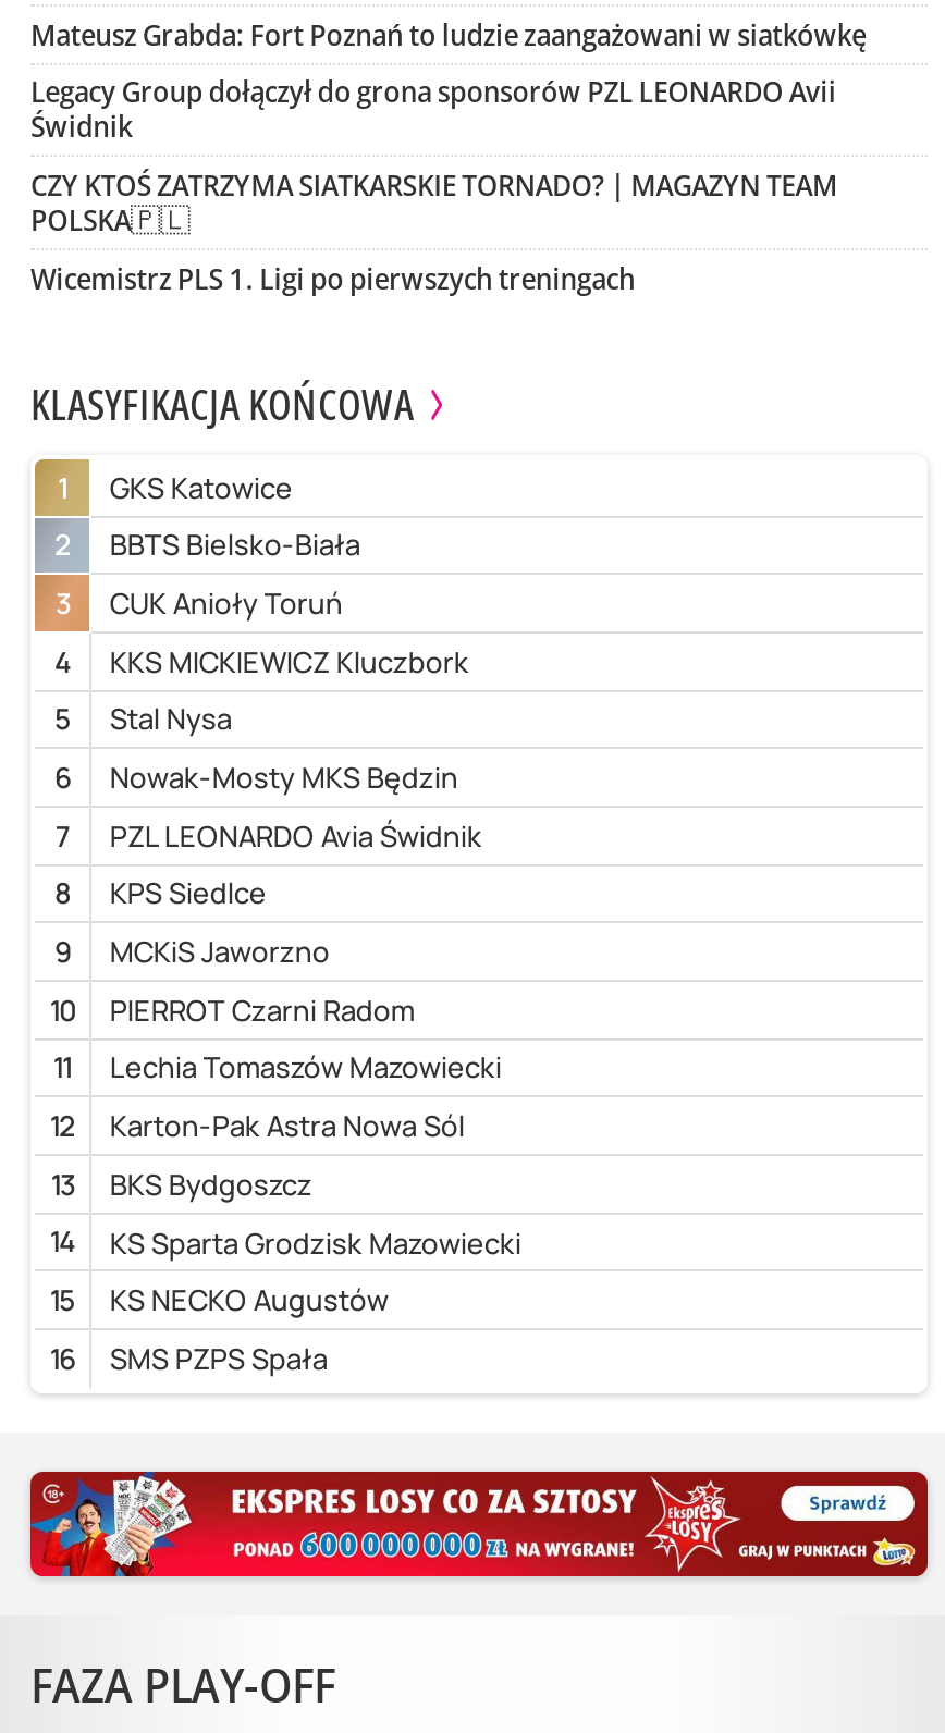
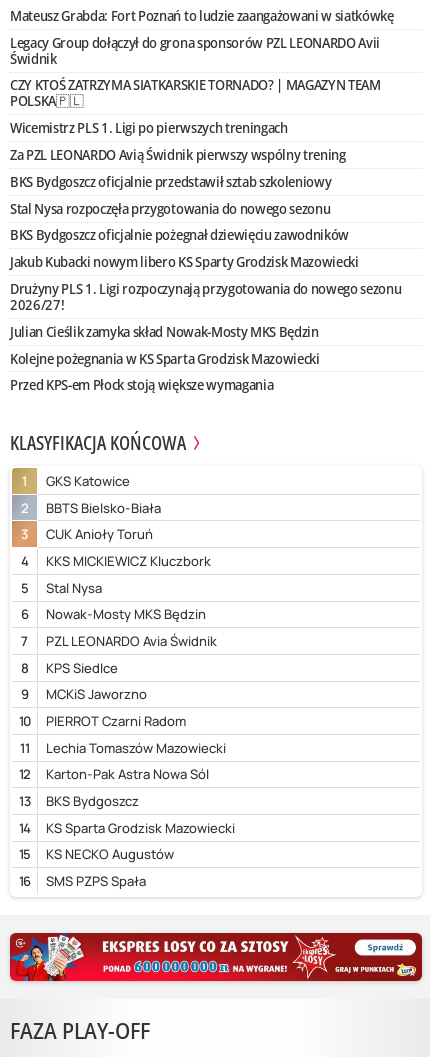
none -> [10,145,401,394] Za PZL LEONARDO Avią Świdnik pierwszy wspólny trening | BKS Bydgoszcz oficjalnie przedstawił sztab szkoleniowy | Stal Nysa rozpoczęła przygotowania do nowego sezonu | BKS Bydgoszcz oficjalnie pożegnał dziewięciu zawodników | Jakub Kubacki nowym libero KS Sparty Grodzisk Mazowiecki | Drużyny PLS 1. Ligi rozpoczynają przygotowania do nowego sezonu | 2026/27! | Julian Cieślik zamyka skład Nowak-Mosty MKS Będzin | Kolejne pożegnania w KS Sparta Grodzisk Mazowiecki | Przed KPS-em Płock stoją większe wymagania

